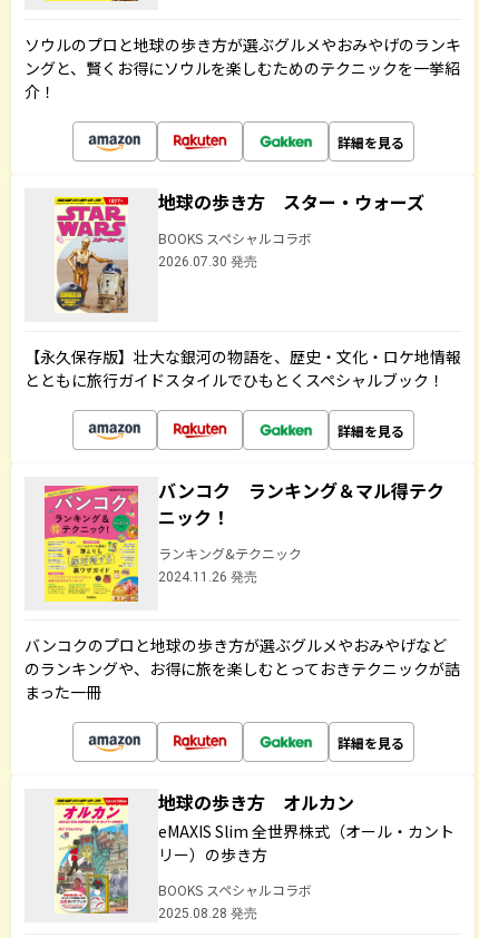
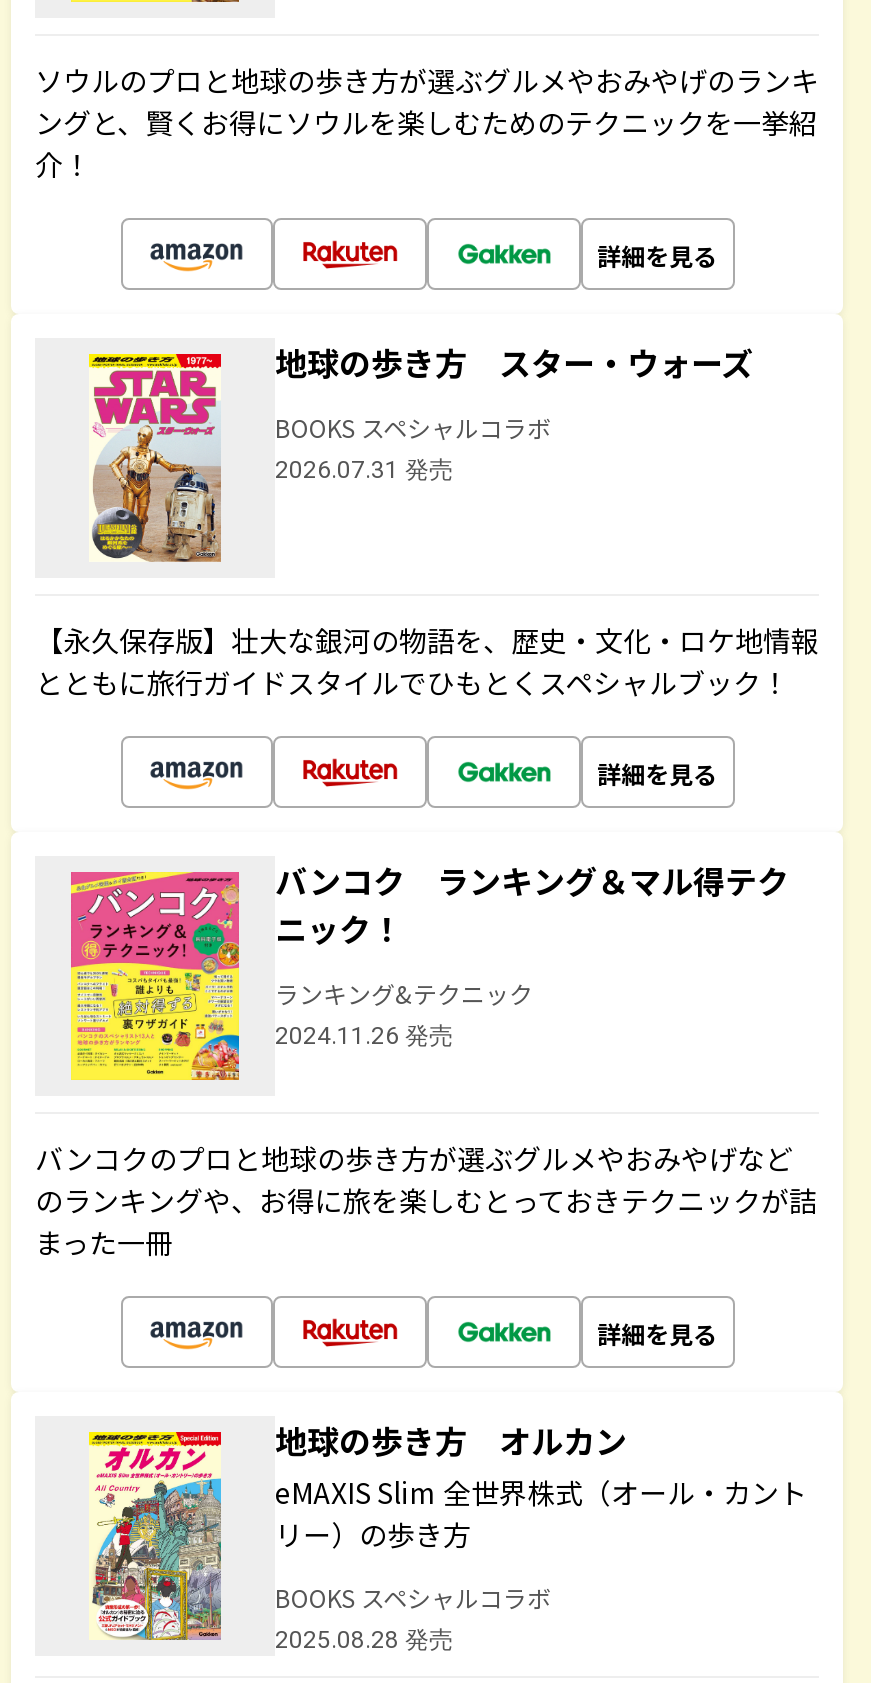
[158,254,257,270] 2026.07.30 発売 -> [275,456,453,484] 2026.07.31 発売

